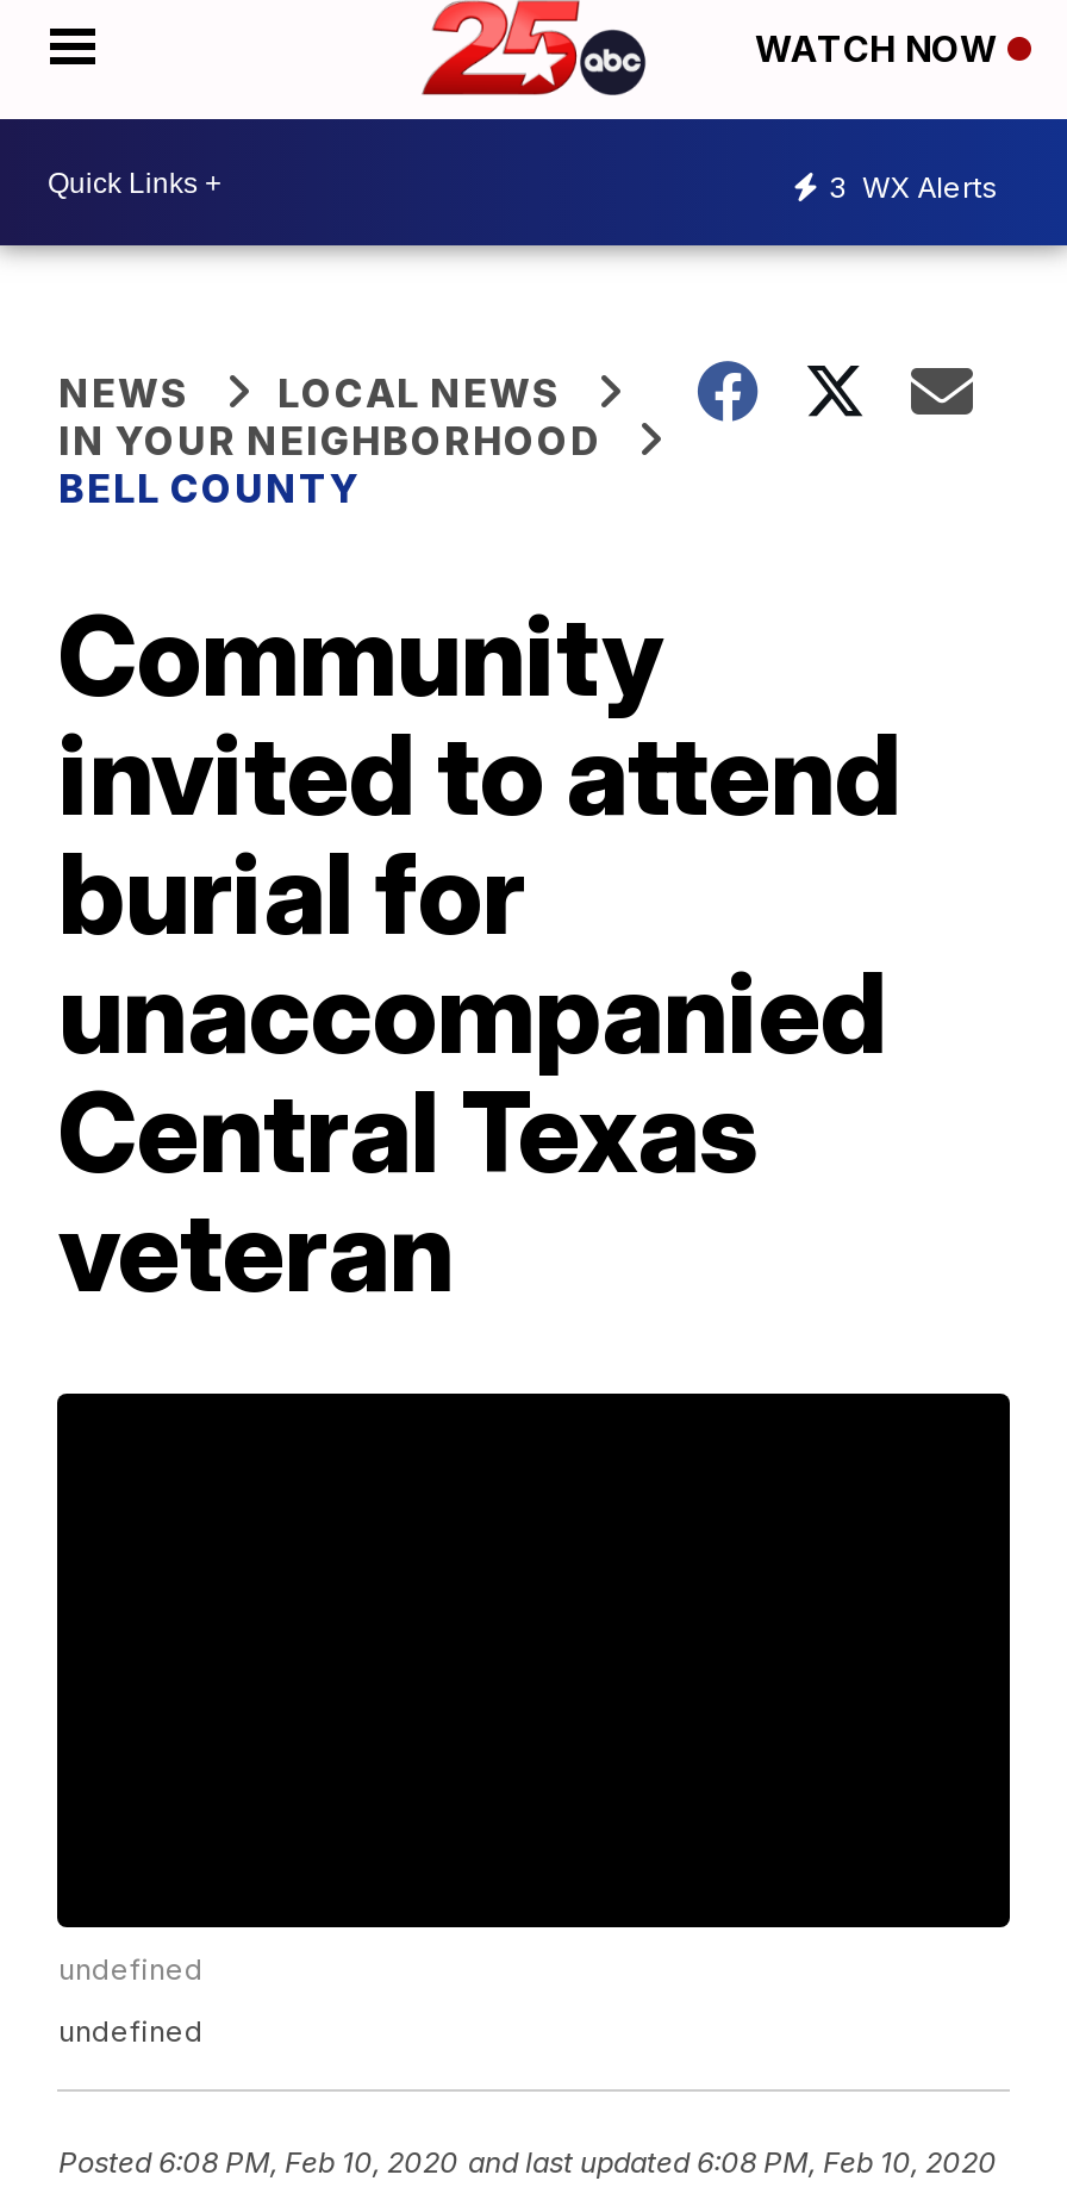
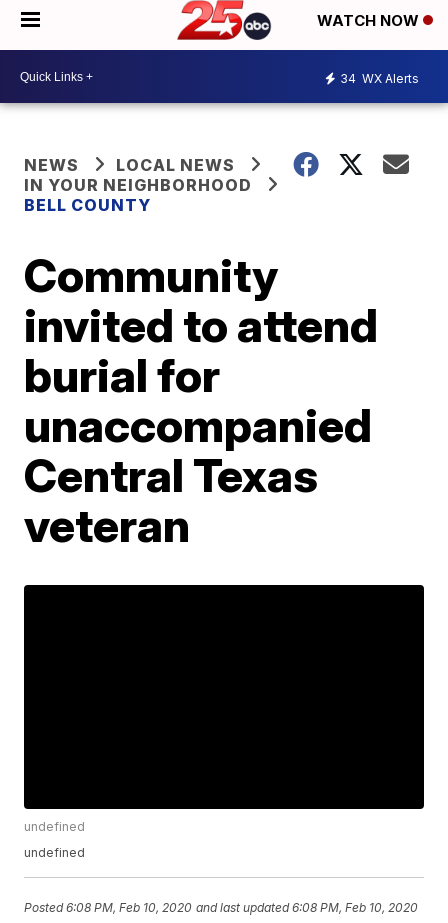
[829,168,998,204] 3 WX Alerts -> [340,70,419,85] 34 WX Alerts

